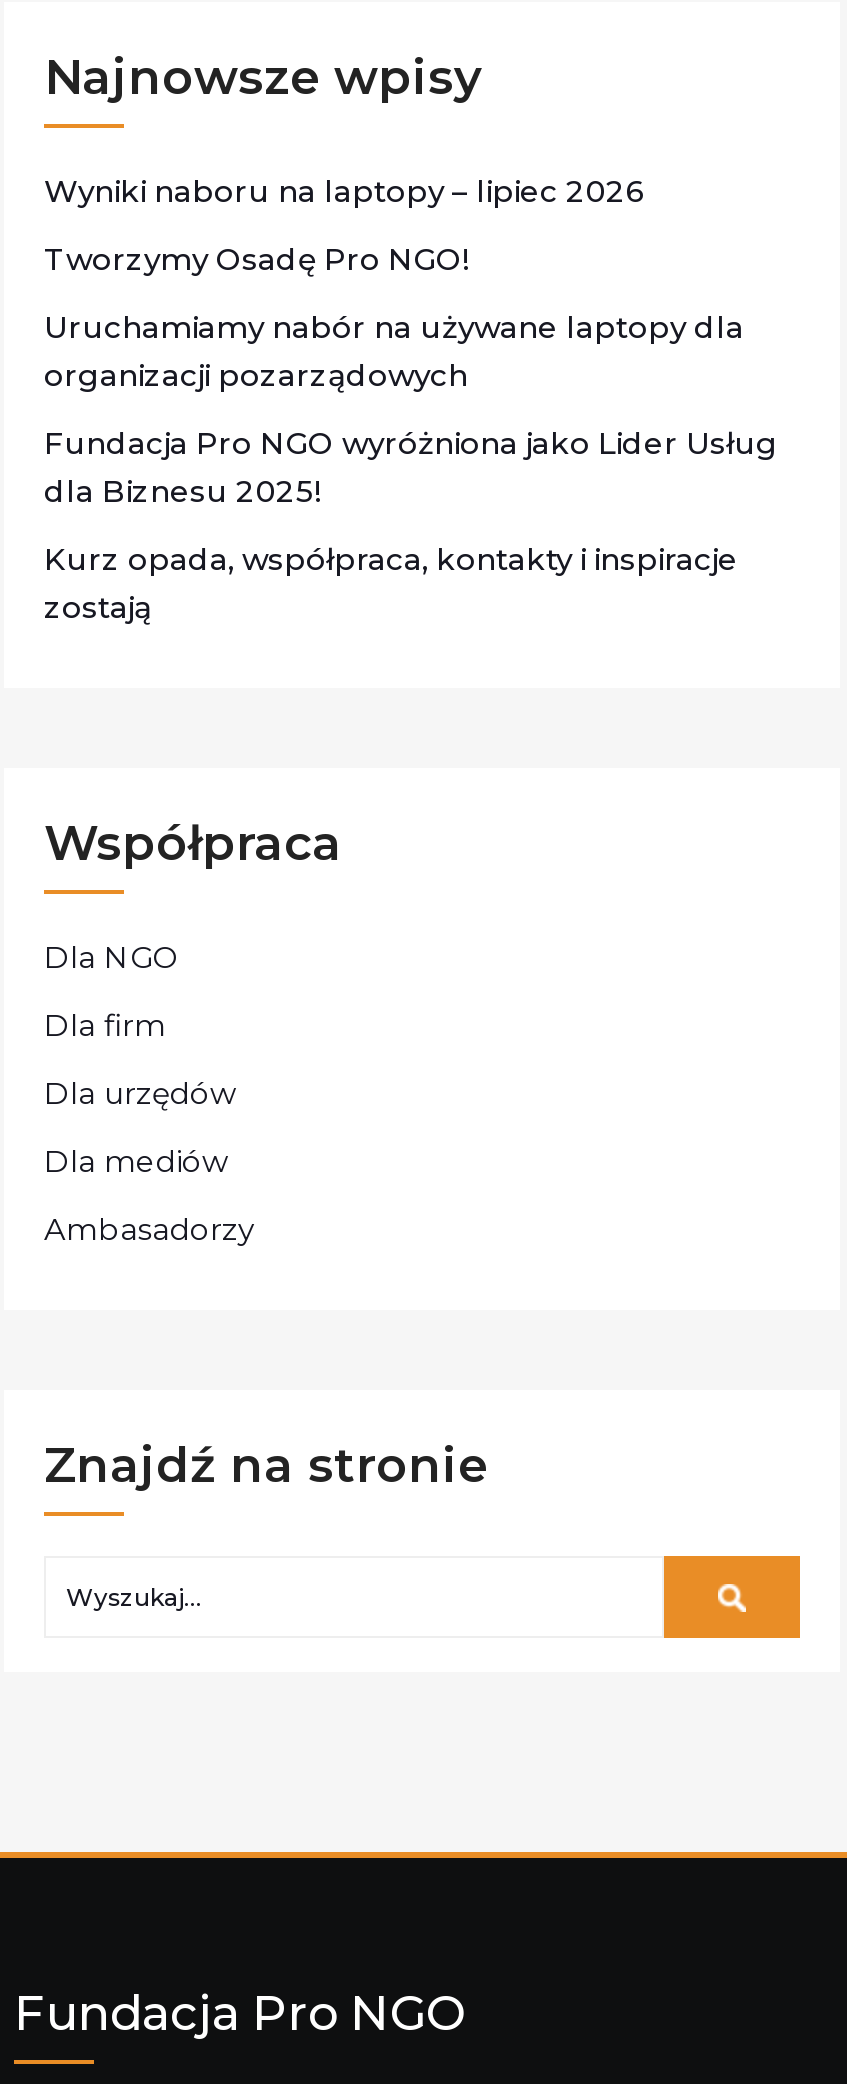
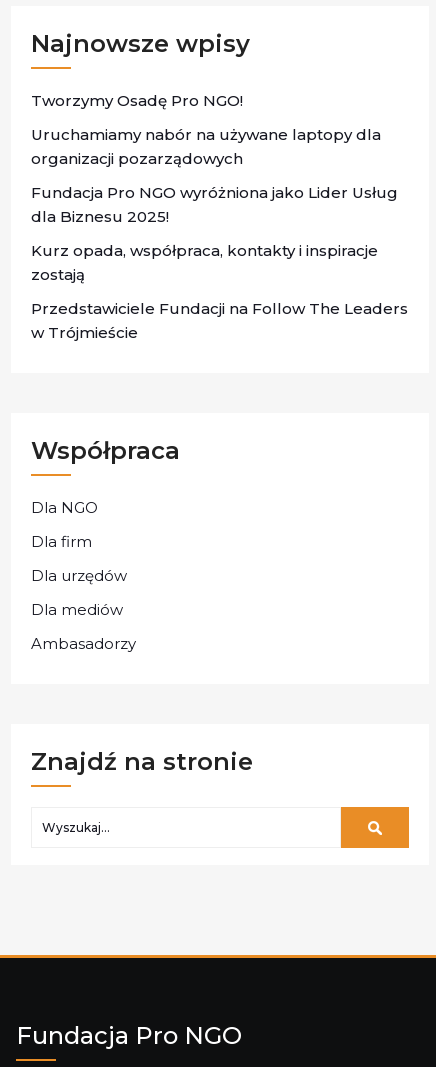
[44,173,646,211] Wyniki naboru na laptopy – lipiec 2026 -> none
moved [44,241,778,627] -> [31,91,398,284]: Tworzymy Osadę Pro NGO! | Uruchamiamy nabór na używane laptopy dla | organizacji pozarządowych | Fundacja Pro NGO wyróżniona jako Lider Usług | dla Biznesu 2025! | Kurz opada, współpraca, kontakty i inspiracje | zostają
none -> [31,299,408,342] Przedstawiciele Fundacji na Follow The Leaders | w Trójmieście

